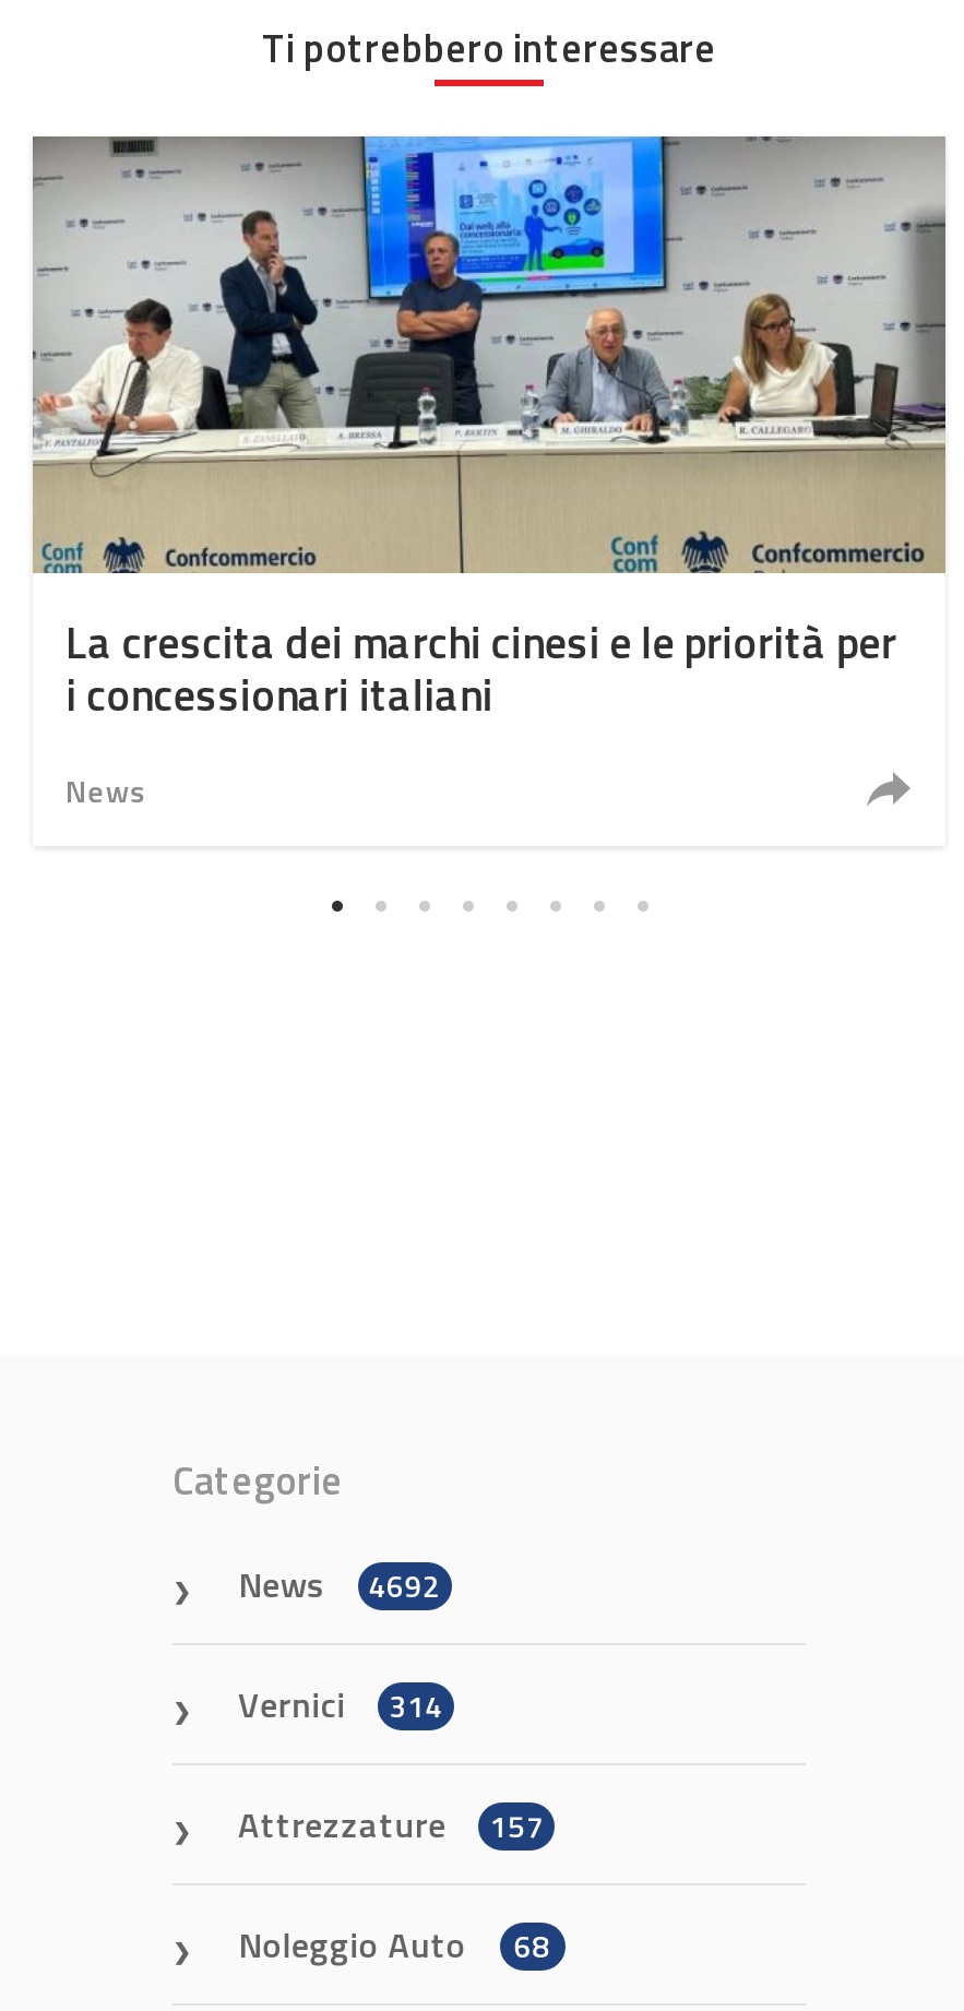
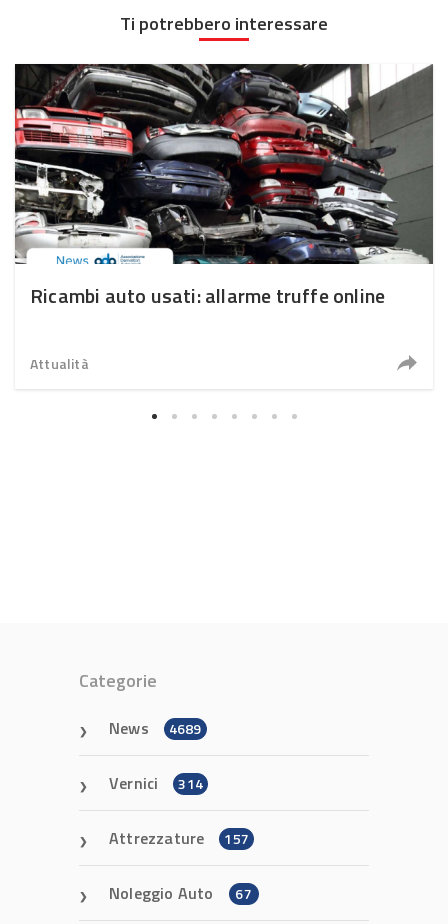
[33,135,948,728] [image] | La crescita dei marchi cinesi e le priorità per | i concessionari italiani -> [14,63,433,311] [image] | Ricambi auto usati: allarme truffe online
[66,767,146,813] News -> [30,353,89,374] Attualità
[238,1559,440,1611] News 4692 -> [109,716,202,740] News 4689
[238,1919,550,1971] Noleggio Auto 68 -> [109,881,252,905] Noleggio Auto 67

